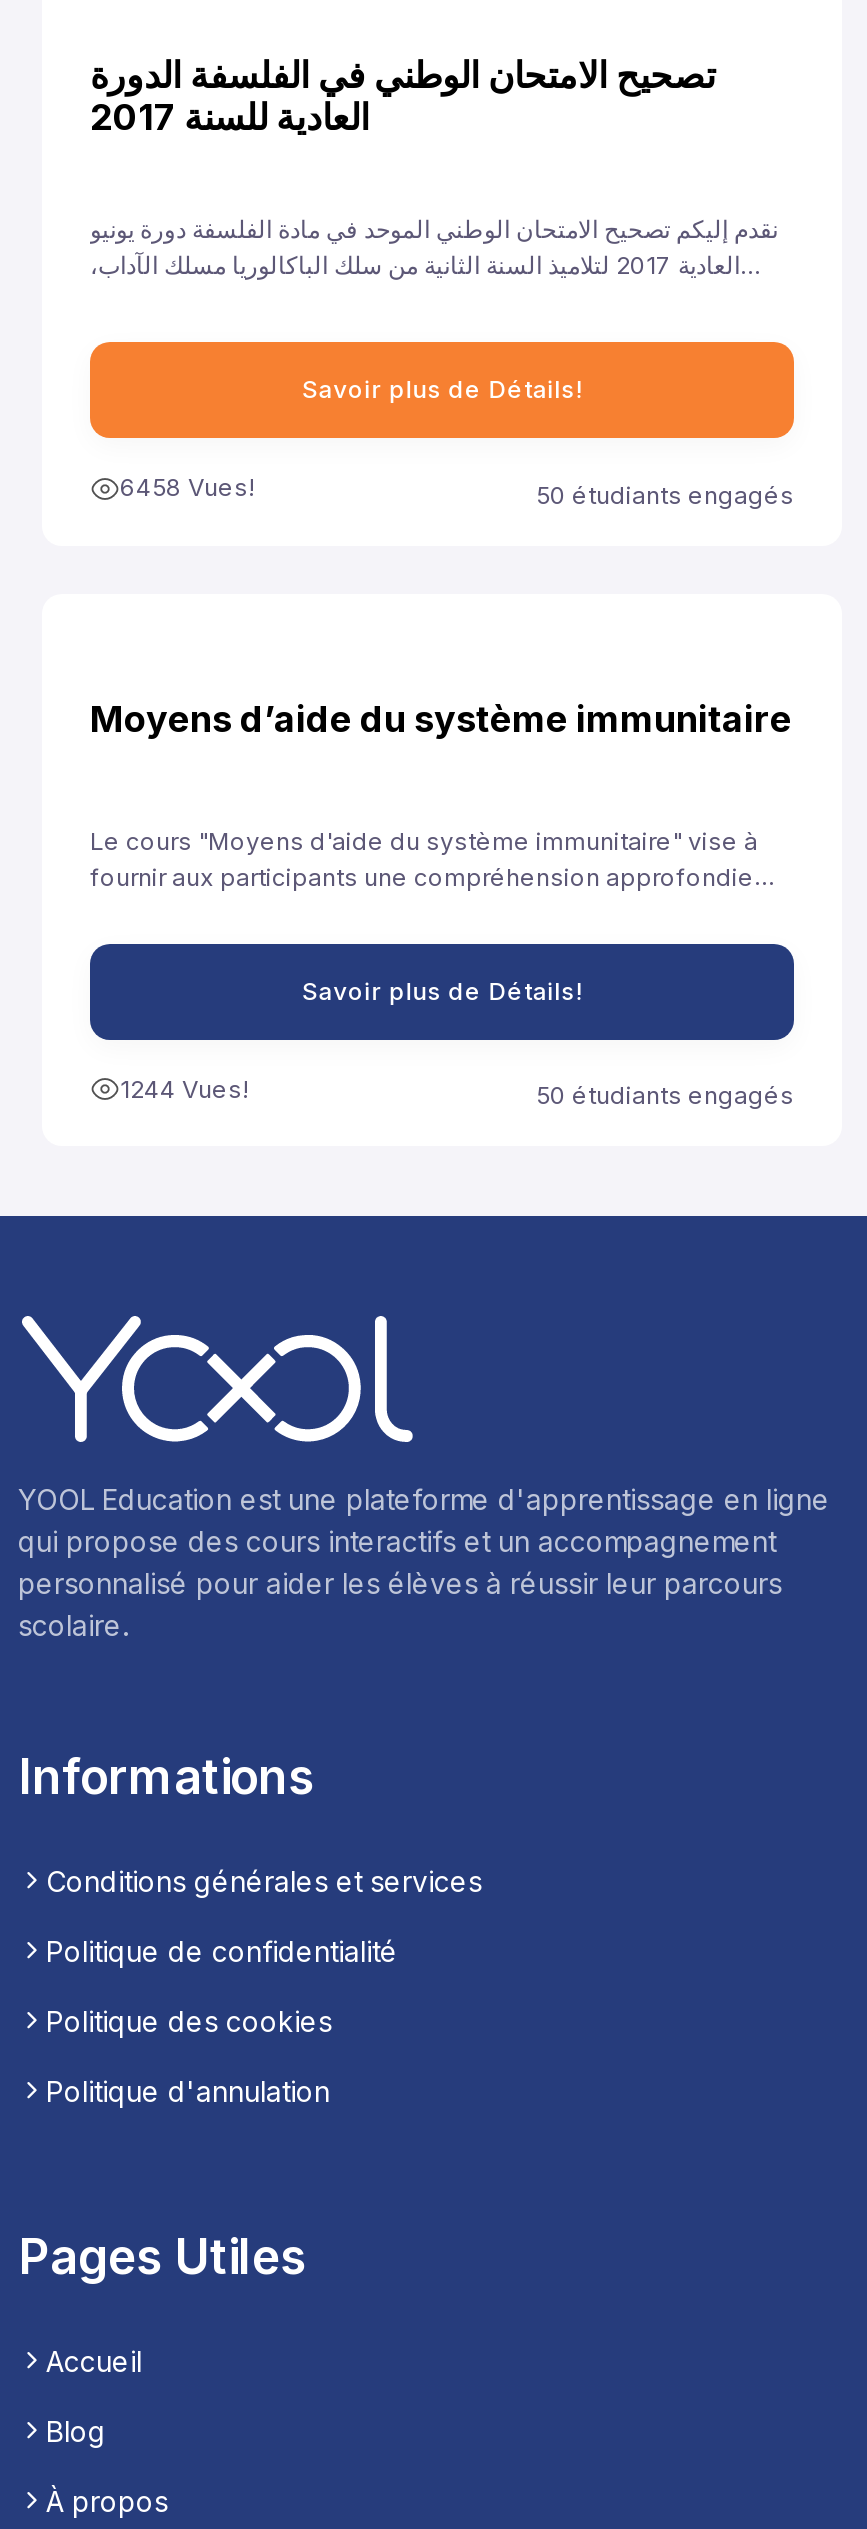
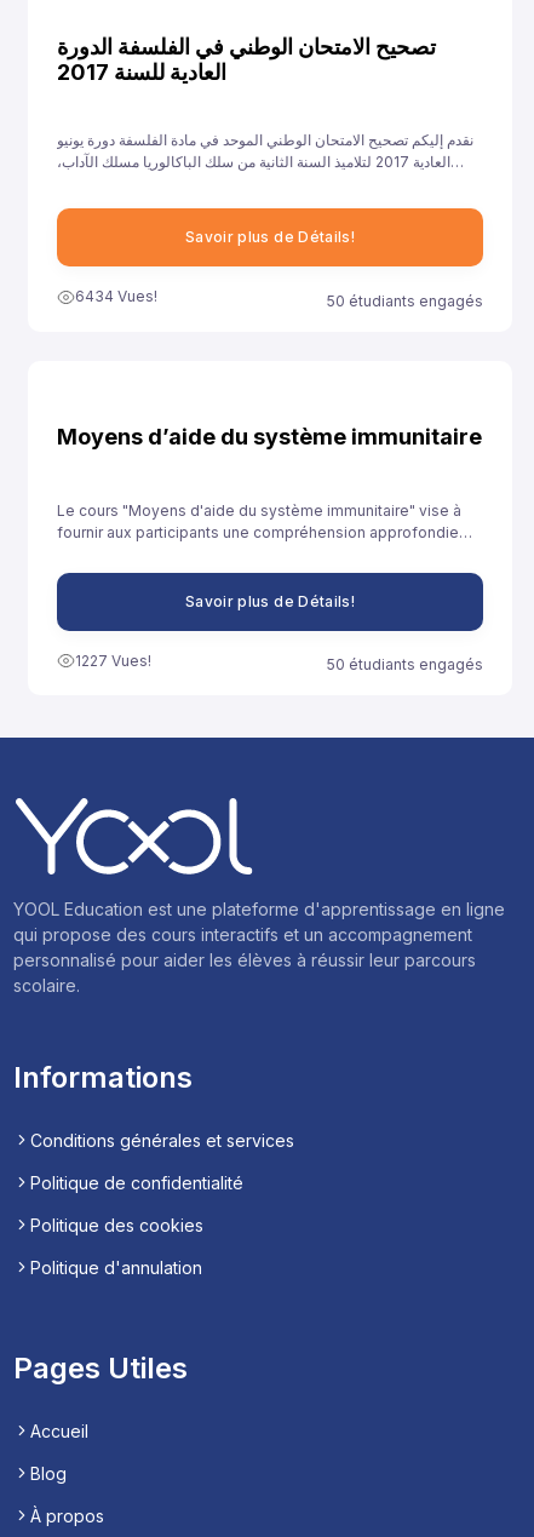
[120,472,254,502] 6458 Vues! -> [75,287,157,305] 6434 Vues!
[120,1073,248,1103] 1244 Vues! -> [75,651,151,669] 1227 Vues!

